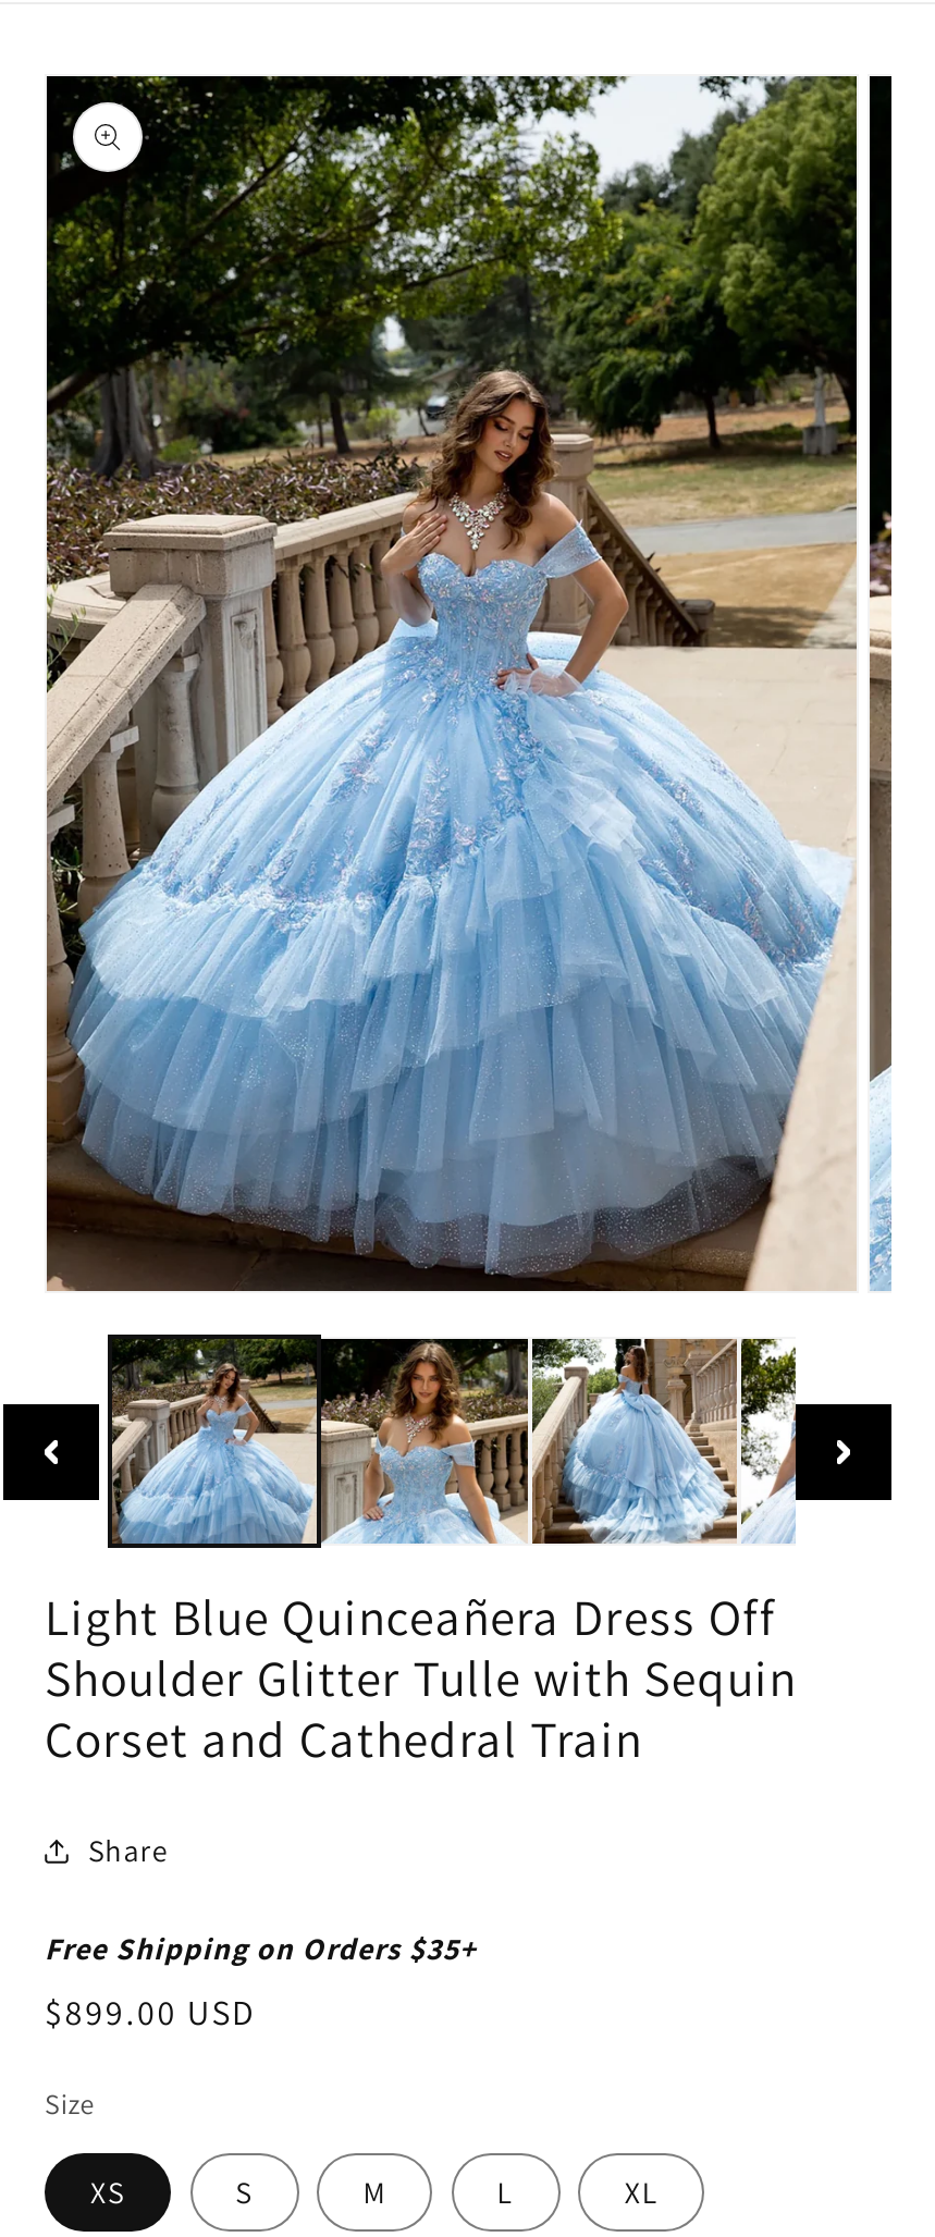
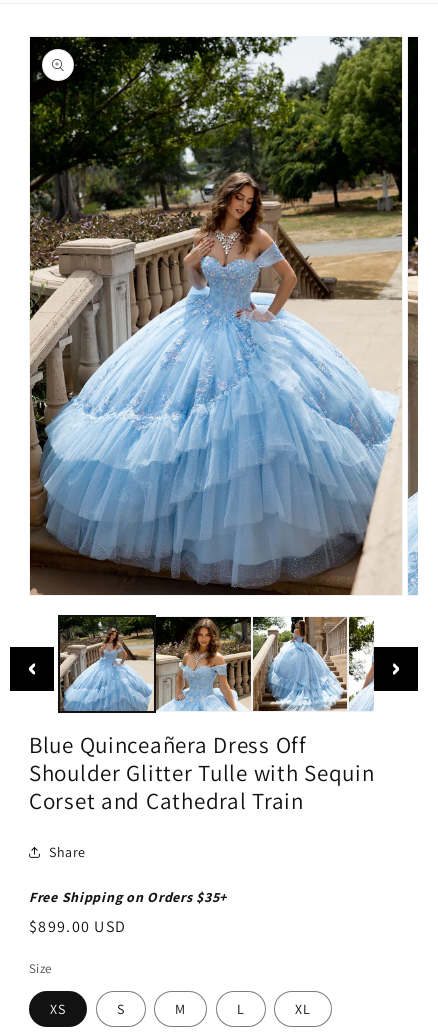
[45,1586,776,1651] Light Blue Quinceañera Dress Off -> [29,730,307,760] Blue Quinceañera Dress Off

